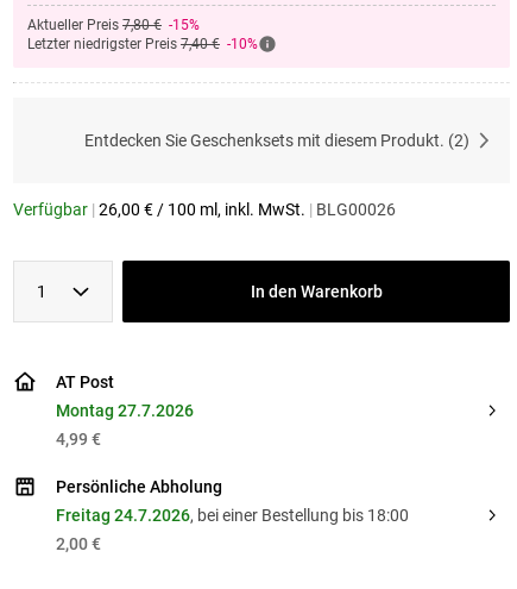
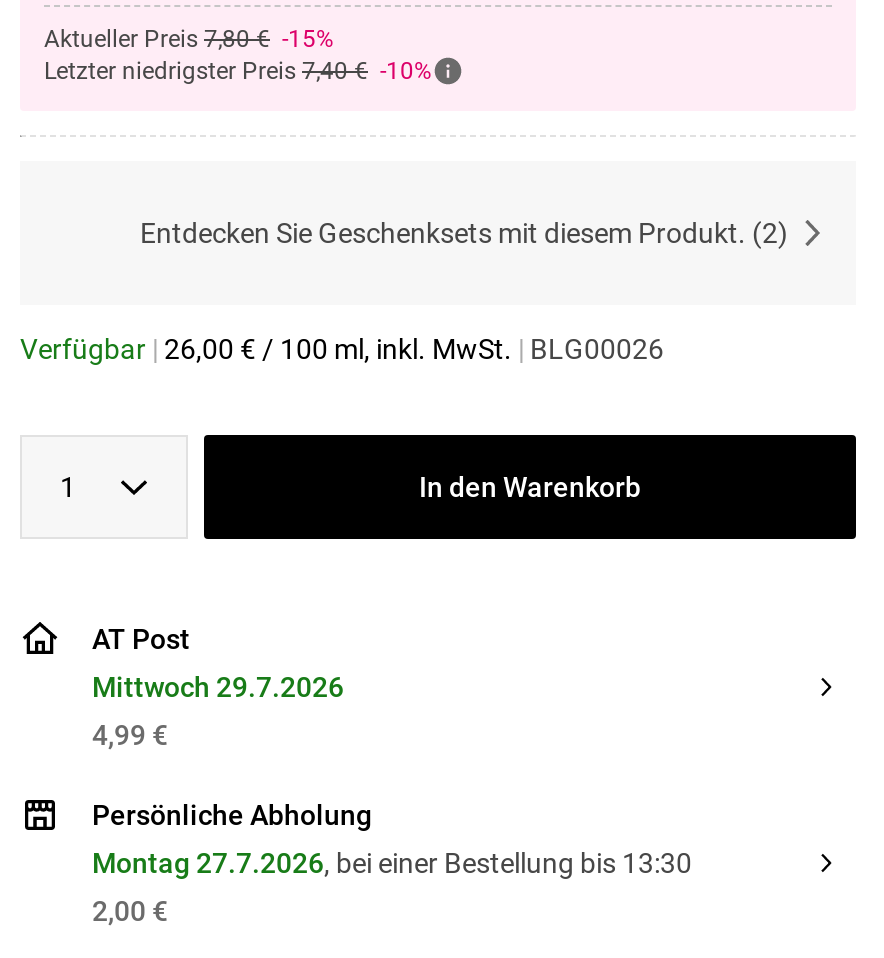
[56,401,194,420] Montag 27.7.2026 -> [92,670,344,702] Mittwoch 29.7.2026
[56,506,409,525] Freitag 24.7.2026, bei einer Bestellung bis 18:00 -> [92,846,692,878] Montag 27.7.2026, bei einer Bestellung bis 13:30

